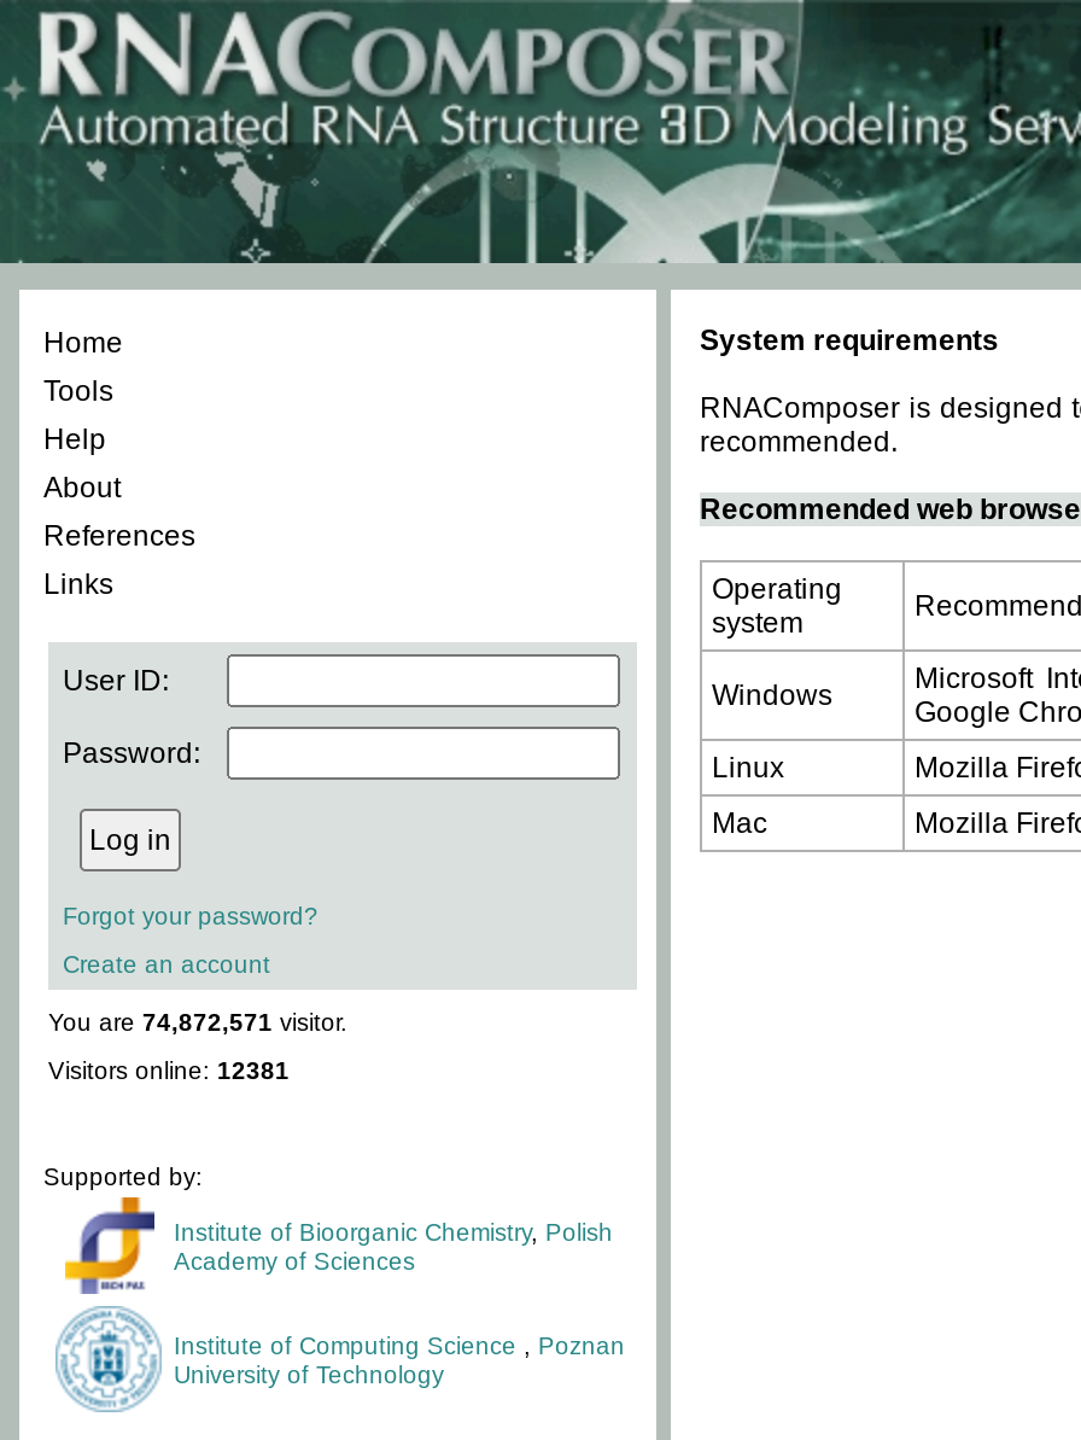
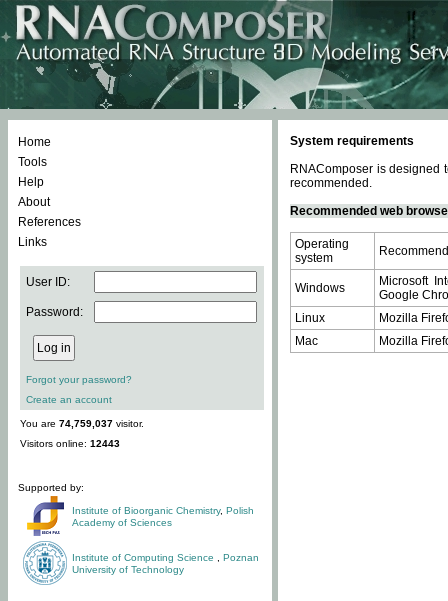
[48,1009,347,1036] You are 74,872,571 visitor. -> [20,418,144,429] You are 74,759,037 visitor.
[48,1057,290,1084] Visitors online: 12381 -> [20,438,120,449] Visitors online: 12443

